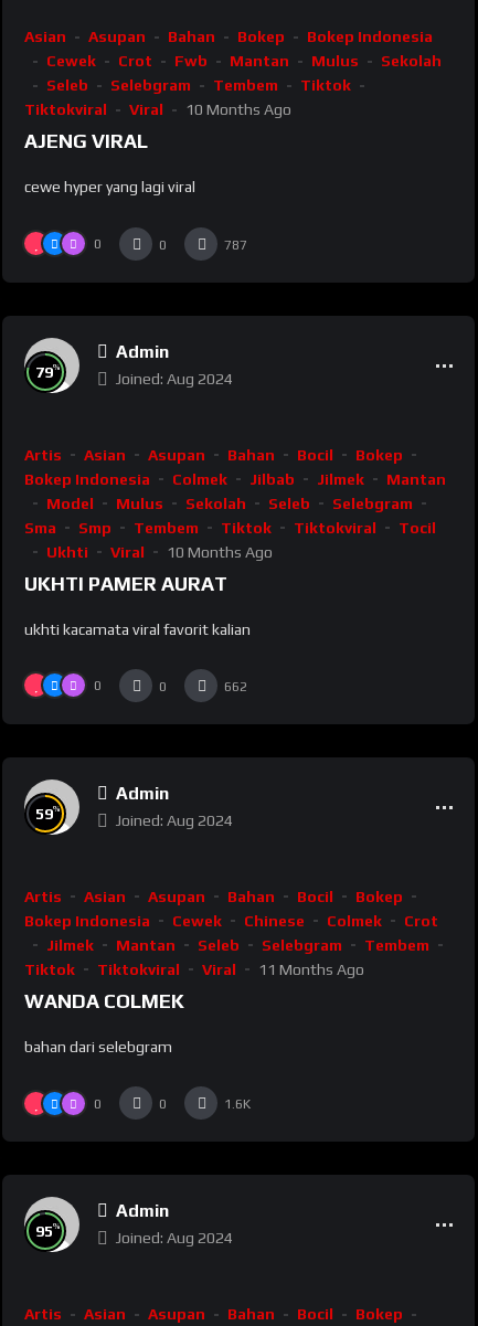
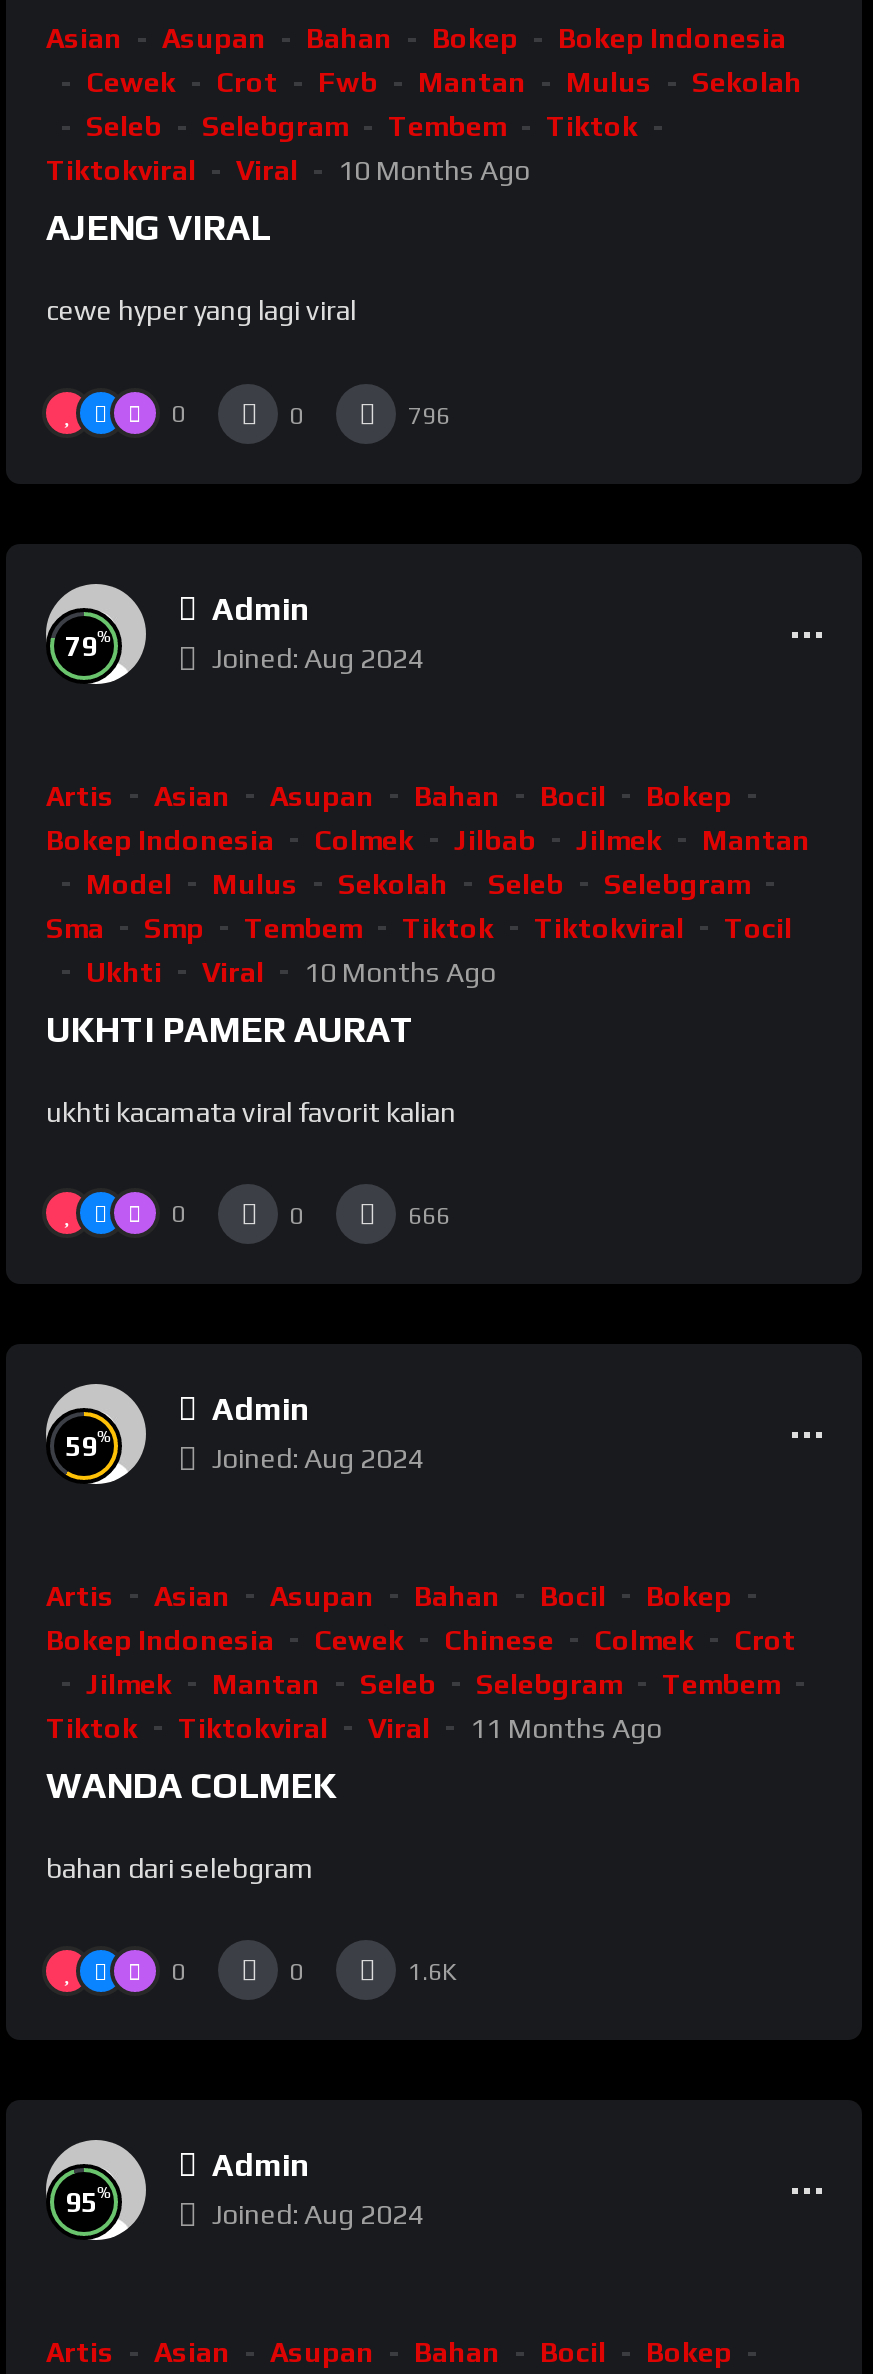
[224,237,247,252] 787 -> [408,401,450,429] 796
[224,679,247,694] 662 -> [408,1202,450,1230] 666

